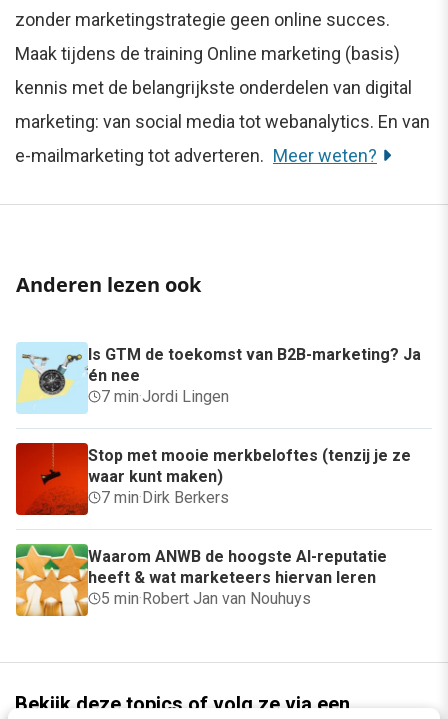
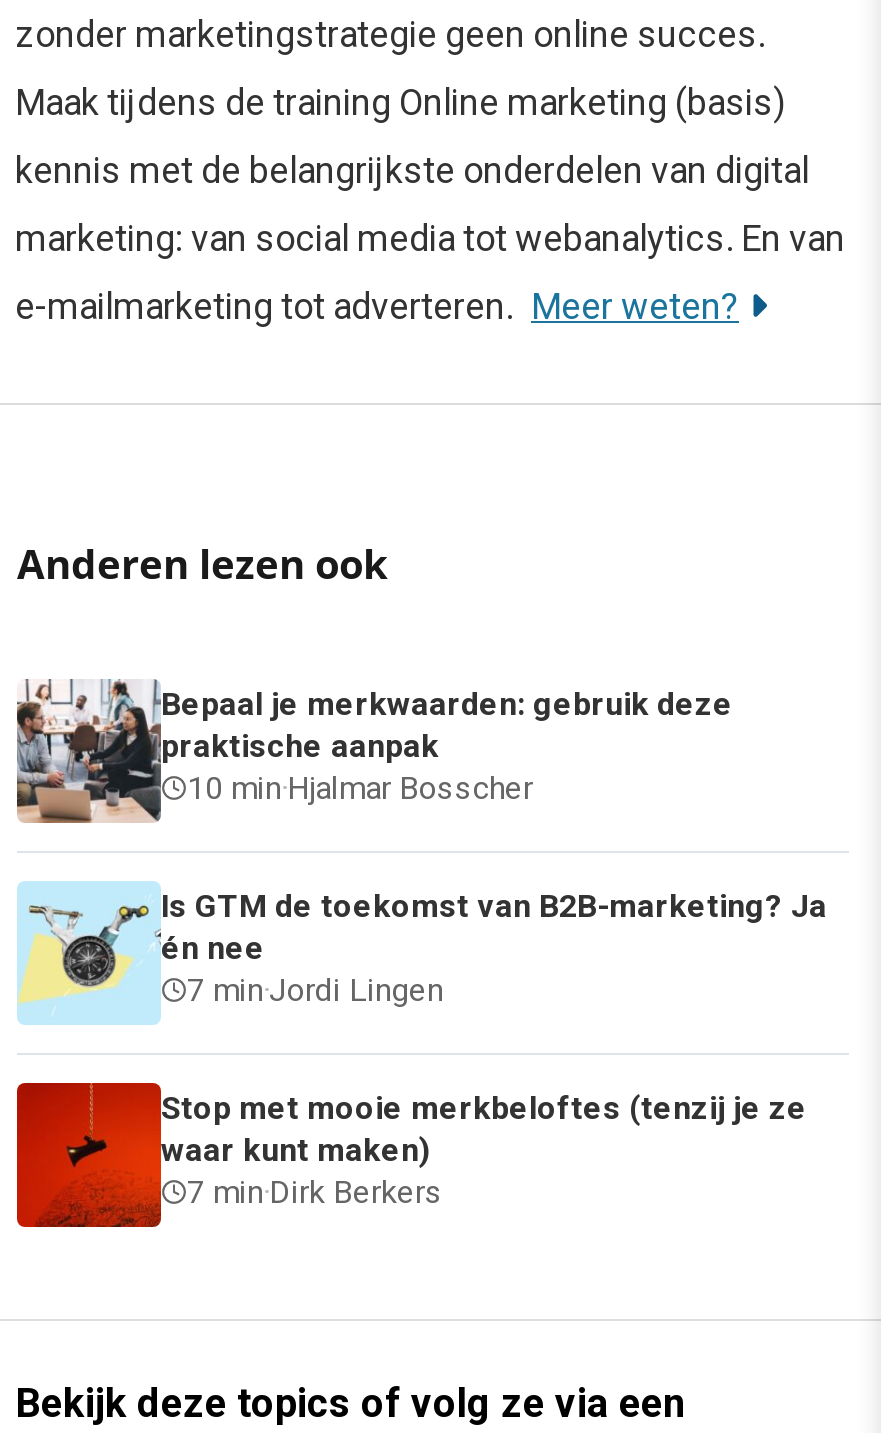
none -> [15,679,733,825] [image] | Bepaal je merkwaarden: gebruik deze | praktische aanpak | 10 min·Hjalmar Bosscher
moved [16,345,421,507] -> [17,887,827,1211]: [image] | Is GTM de toekomst van B2B-marketing? Ja | én nee | 7 min·Jordi Lingen | Stop met mooie merkbeloftes (tenzij je ze | waar kunt maken) | 7 min·Dirk Berkers
[15,543,387,617] [image] | Waarom ANWB de hoogste AI-reputatie | heeft & wat marketeers hiervan leren | 5 min·Robert Jan van Nouhuys -> none

